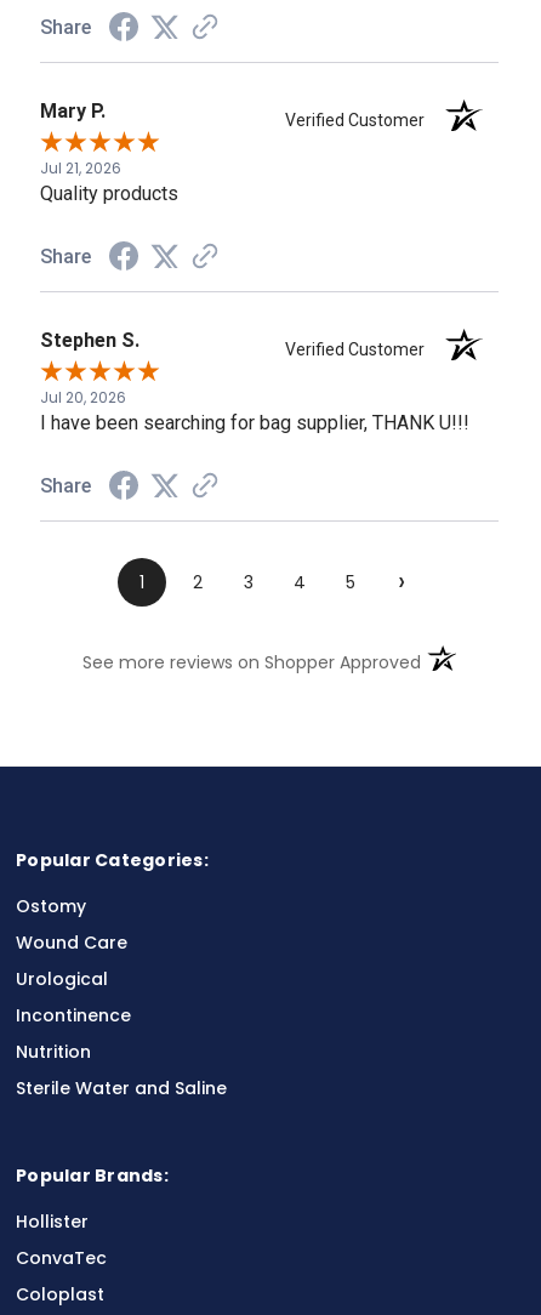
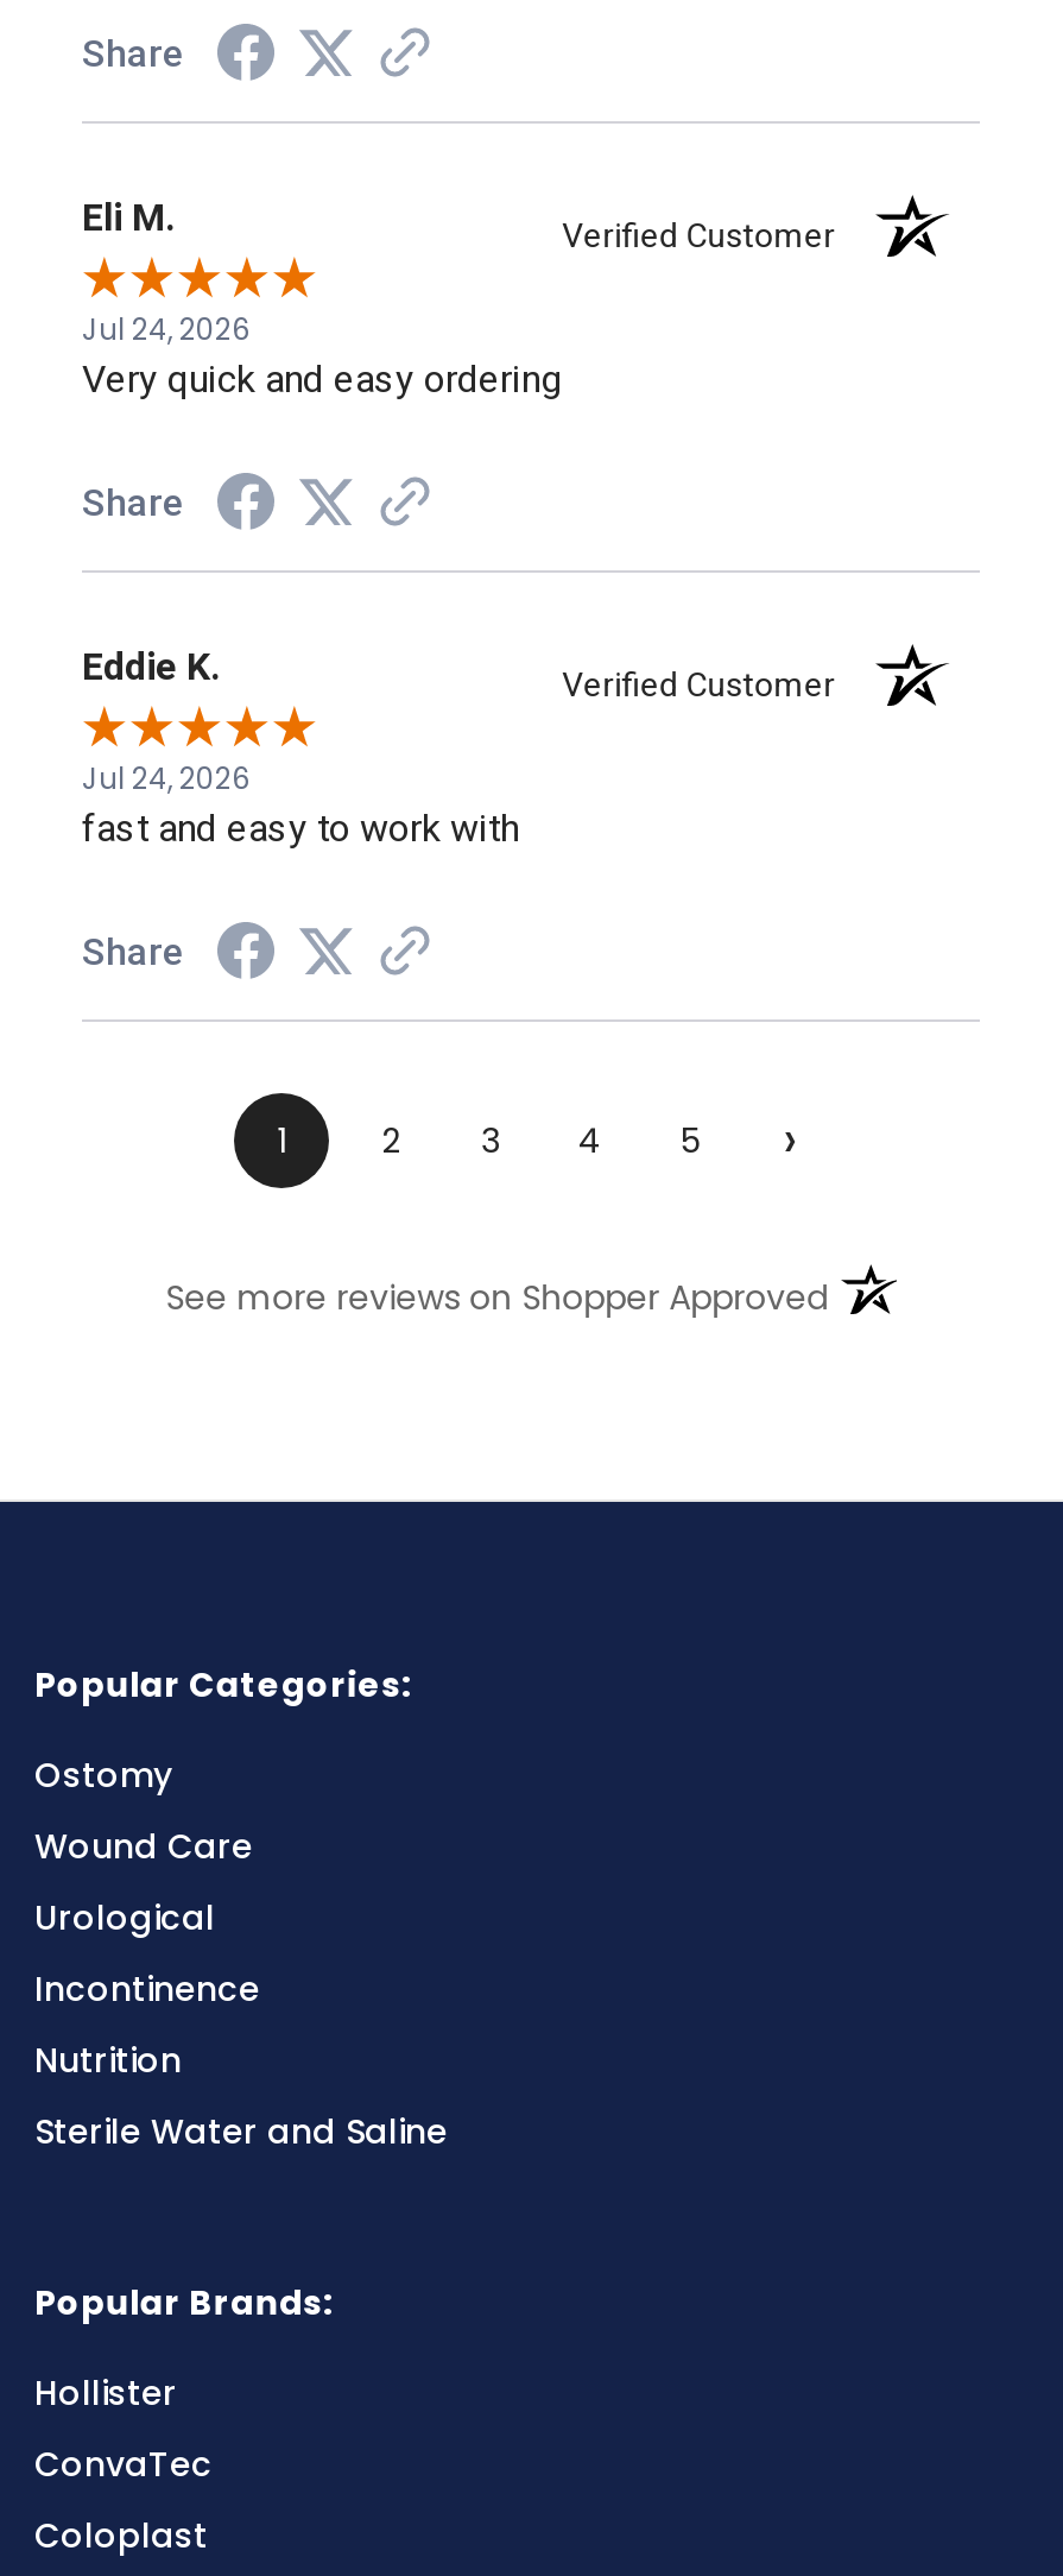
[40,99,106,122] Mary P. -> [82,195,175,240] Eli M.
[40,158,178,205] Jul 21, 2026 | Quality products -> [82,309,562,401] Jul 24, 2026 | Very quick and easy ordering
[40,329,139,352] Stephen S. -> [82,644,220,689] Eddie K.
[40,387,469,434] Jul 20, 2026 | I have been searching for bag supplier, THANK U!!! -> [82,758,519,851] Jul 24, 2026 | fast and easy to work with

